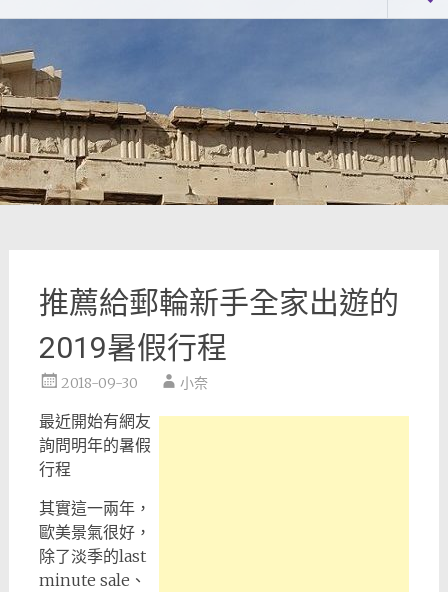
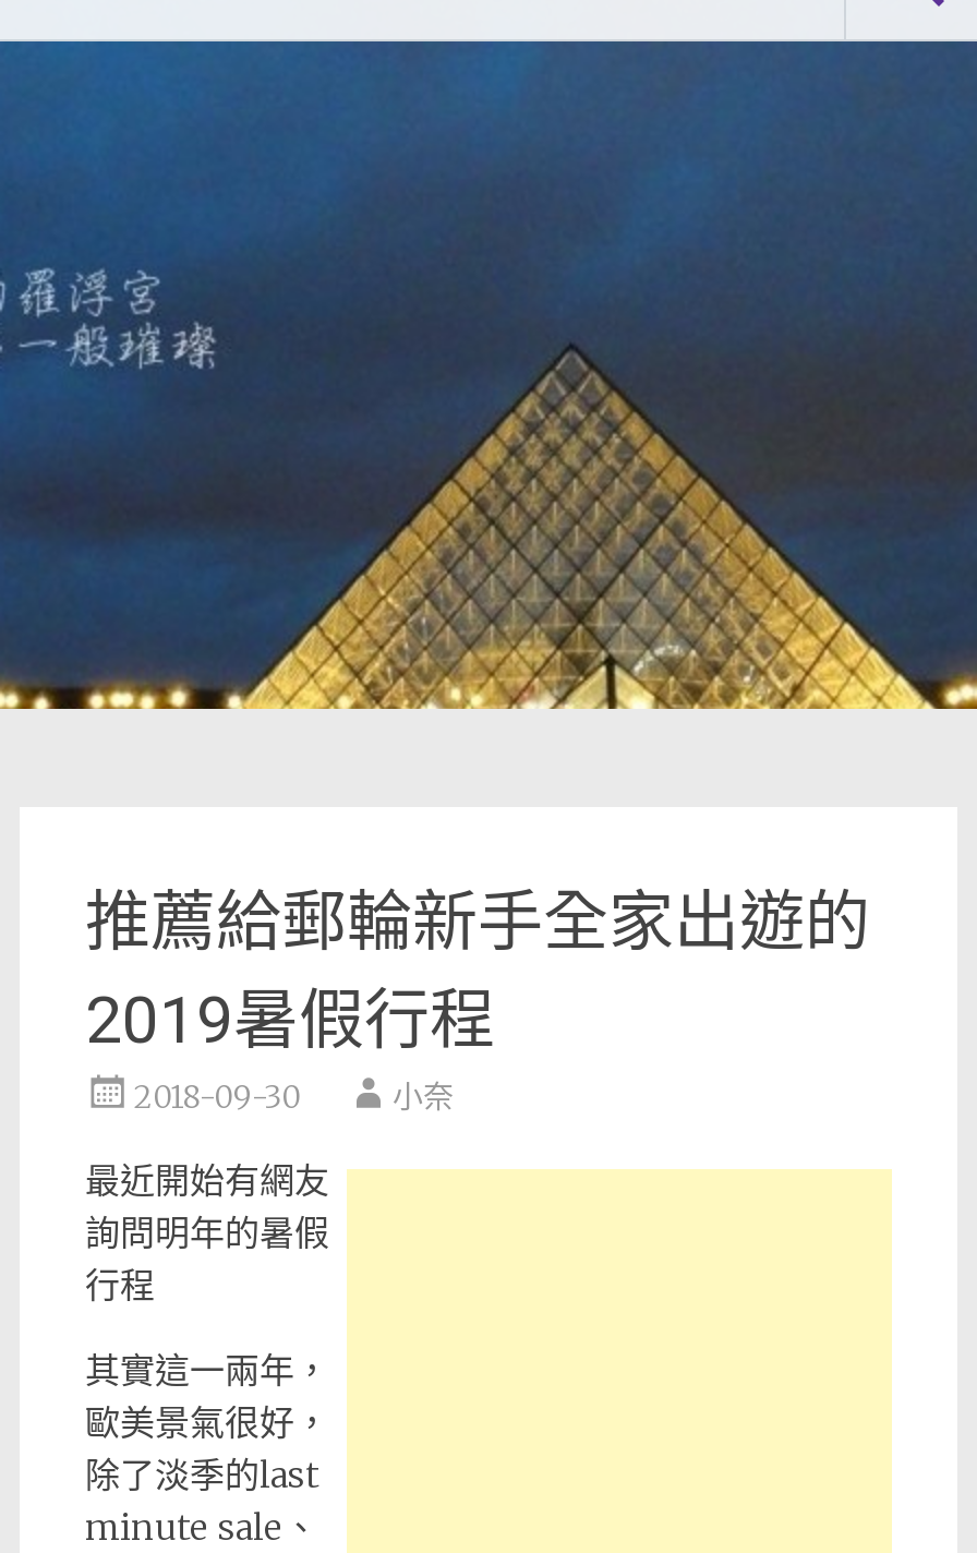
[3,19,445,206] [image] -> [7,44,970,711] [image]

